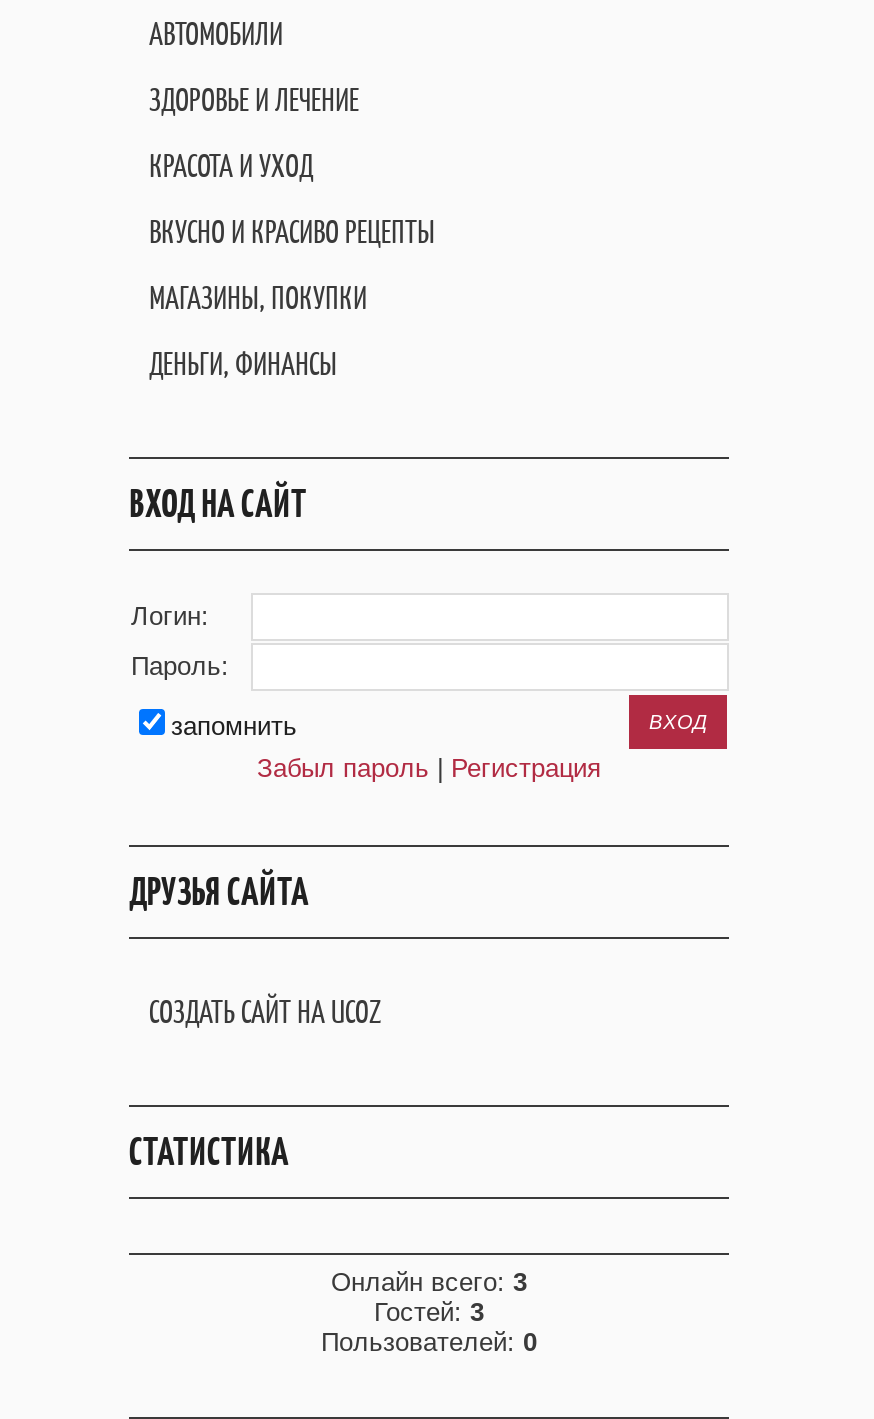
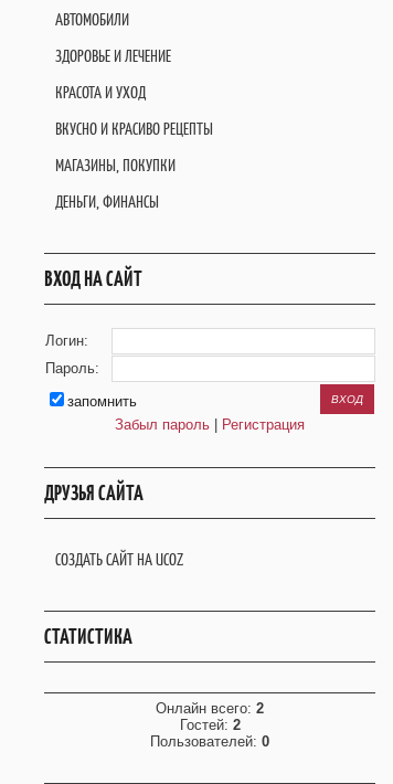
[331,1267,527,1297] Онлайн всего: 3 -> [156,700,264,717] Онлайн всего: 2
[374,1297,484,1327] Гостей: 3 -> [179,717,240,733] Гостей: 2

